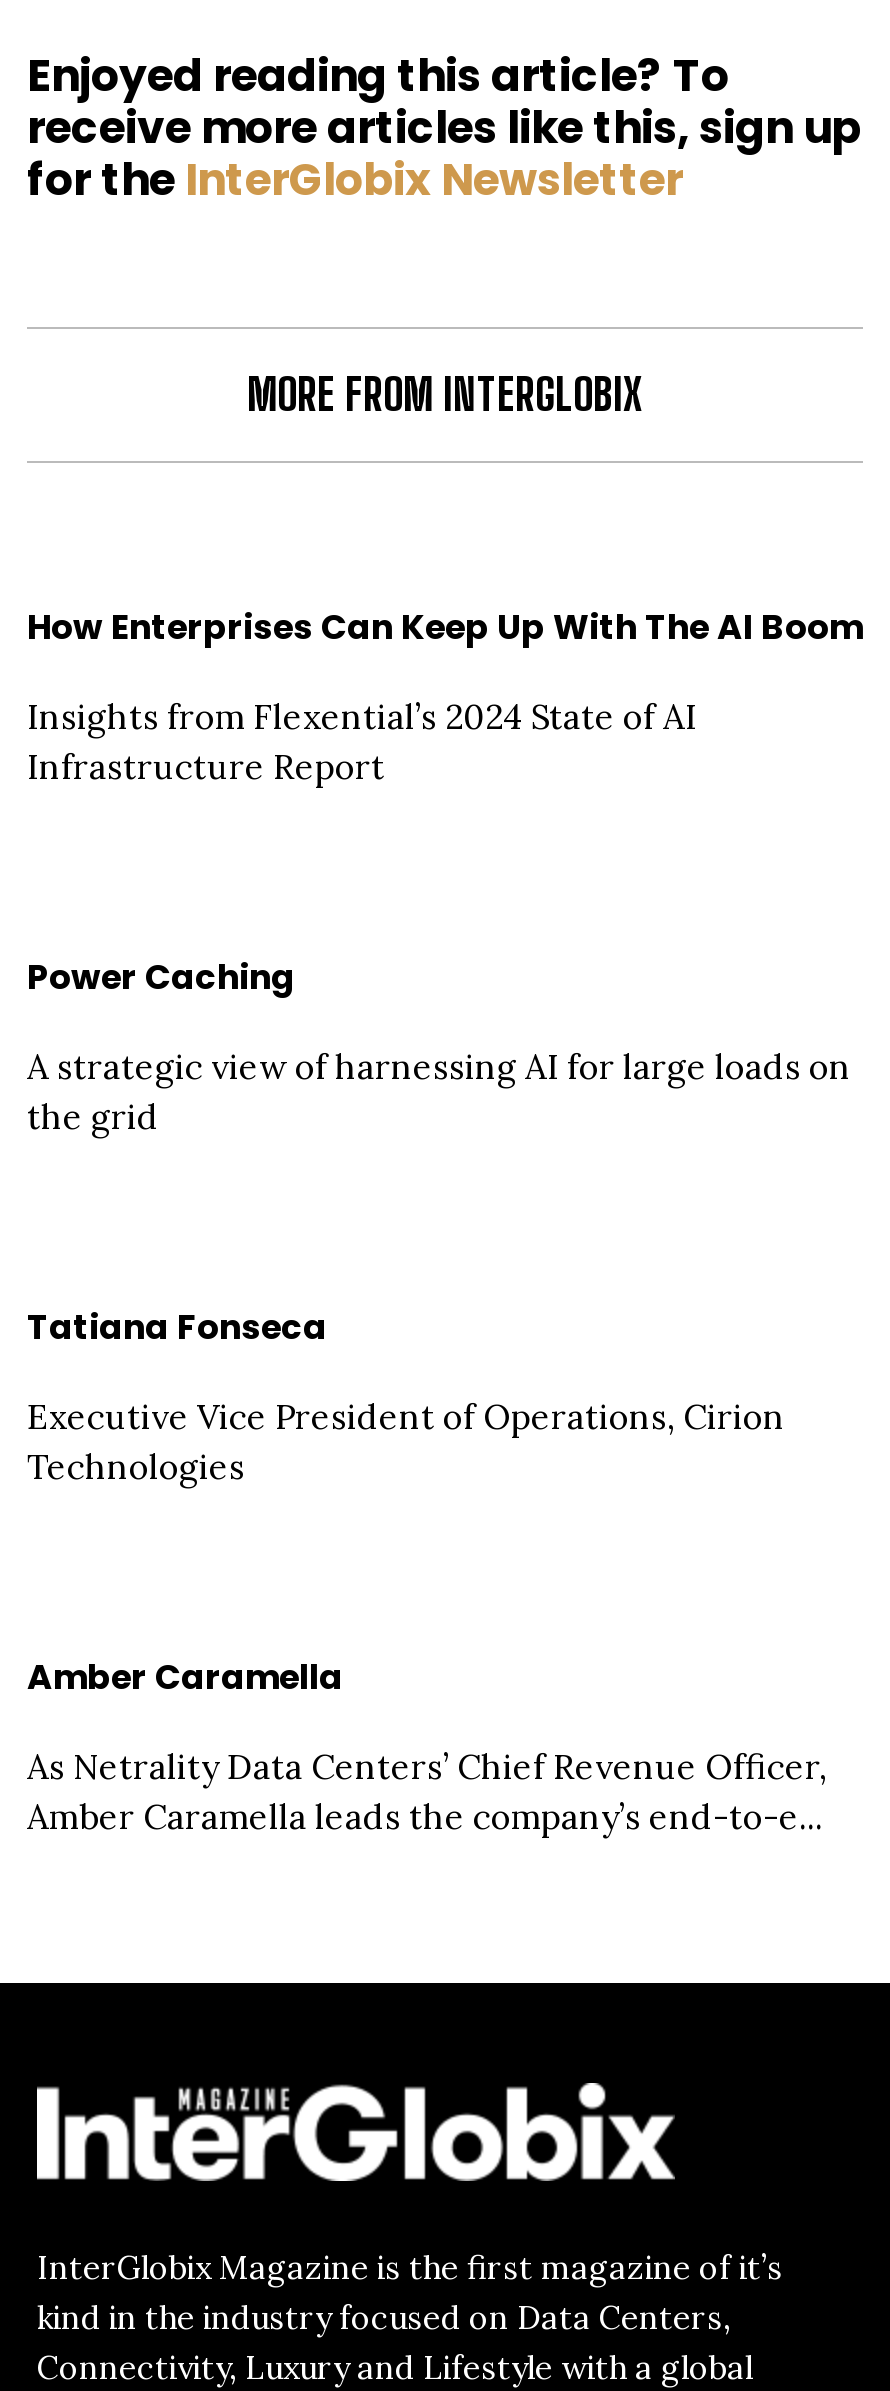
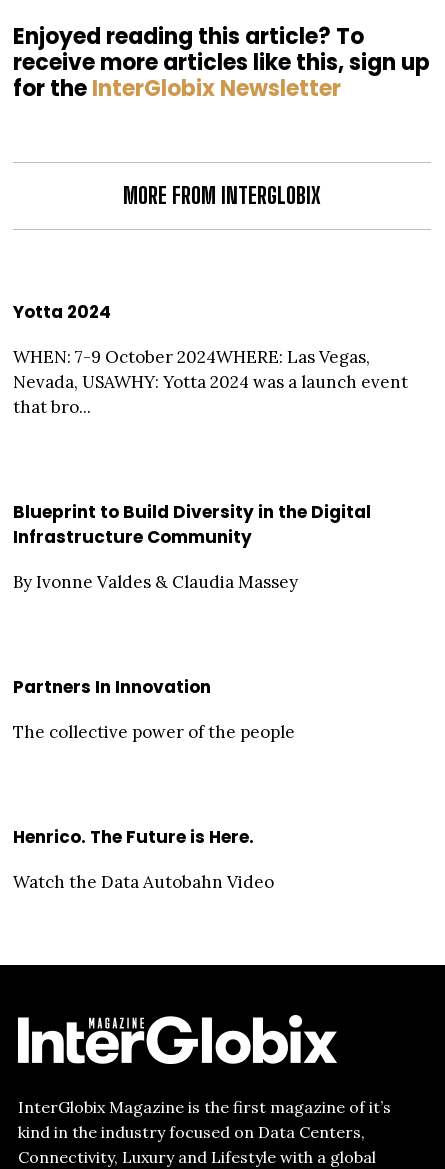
[27,602,863,650] How Enterprises Can Keep Up With The AI Boom -> [13,300,111,324] Yotta 2024
[27,694,697,788] Insights from Flexential’s 2024 State of AI | Infrastructure Report -> [13,346,408,418] WHEN: 7-9 October 2024WHERE: Las Vegas, | Nevada, USAWHY: Yotta 2024 was a launch event | that bro...
[27,952,295,1000] Power Caching -> [13,500,371,549] Blueprint to Build Diversity in the Digital | Infrastructure Community
[27,1044,851,1138] A strategic view of harnessing AI for large loads on | the grid -> [13,571,298,593] By Ivonne Valdes & Claudia Massey
[27,1302,327,1350] Tatiana Fonseca -> [13,675,211,699] Partners In Innovation
[27,1394,785,1488] Executive Vice President of Operations, Cirion | Technologies -> [13,721,295,743] The collective power of the people
[27,1652,343,1700] Amber Caramella -> [13,825,254,849] Henrico. The Future is Here.
[27,1744,827,1838] As Netrality Data Centers’ Chief Revenue Officer, | Amber Caramella leads the company’s end-to-e... -> [13,871,274,893] Watch the Data Autobahn Video

